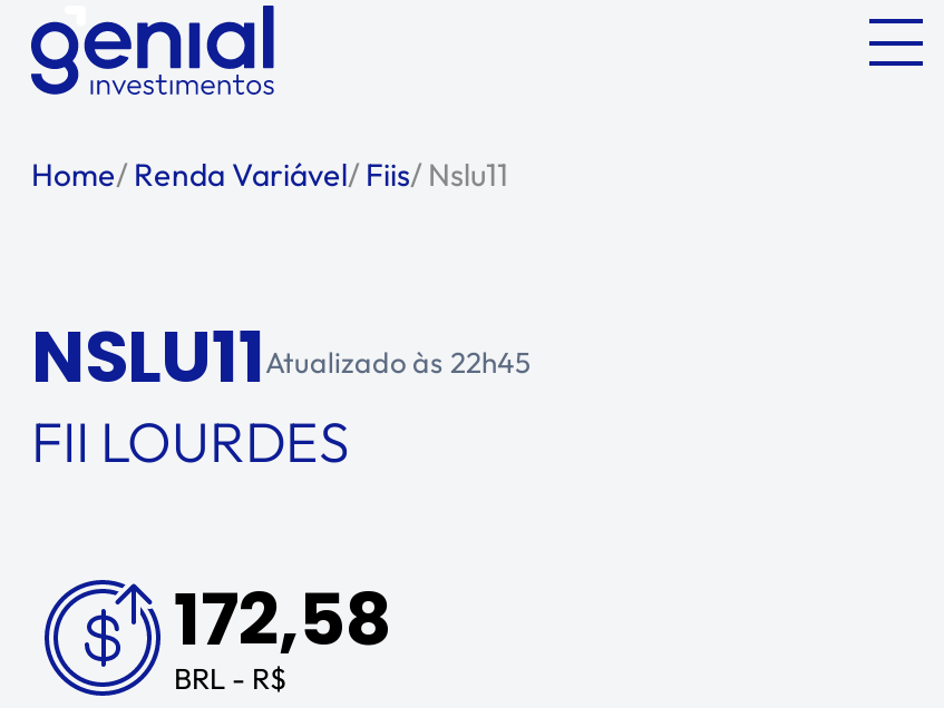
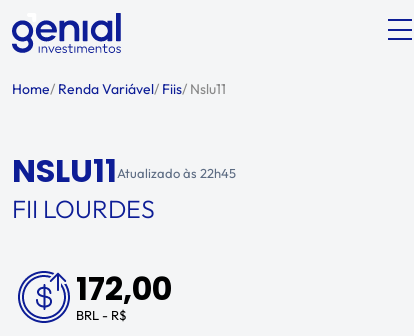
[174,569,392,669] 172,58 -> [76,266,172,311] 172,00

